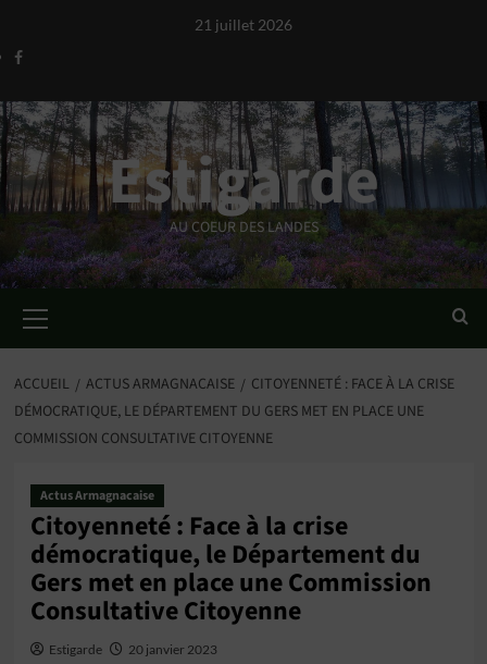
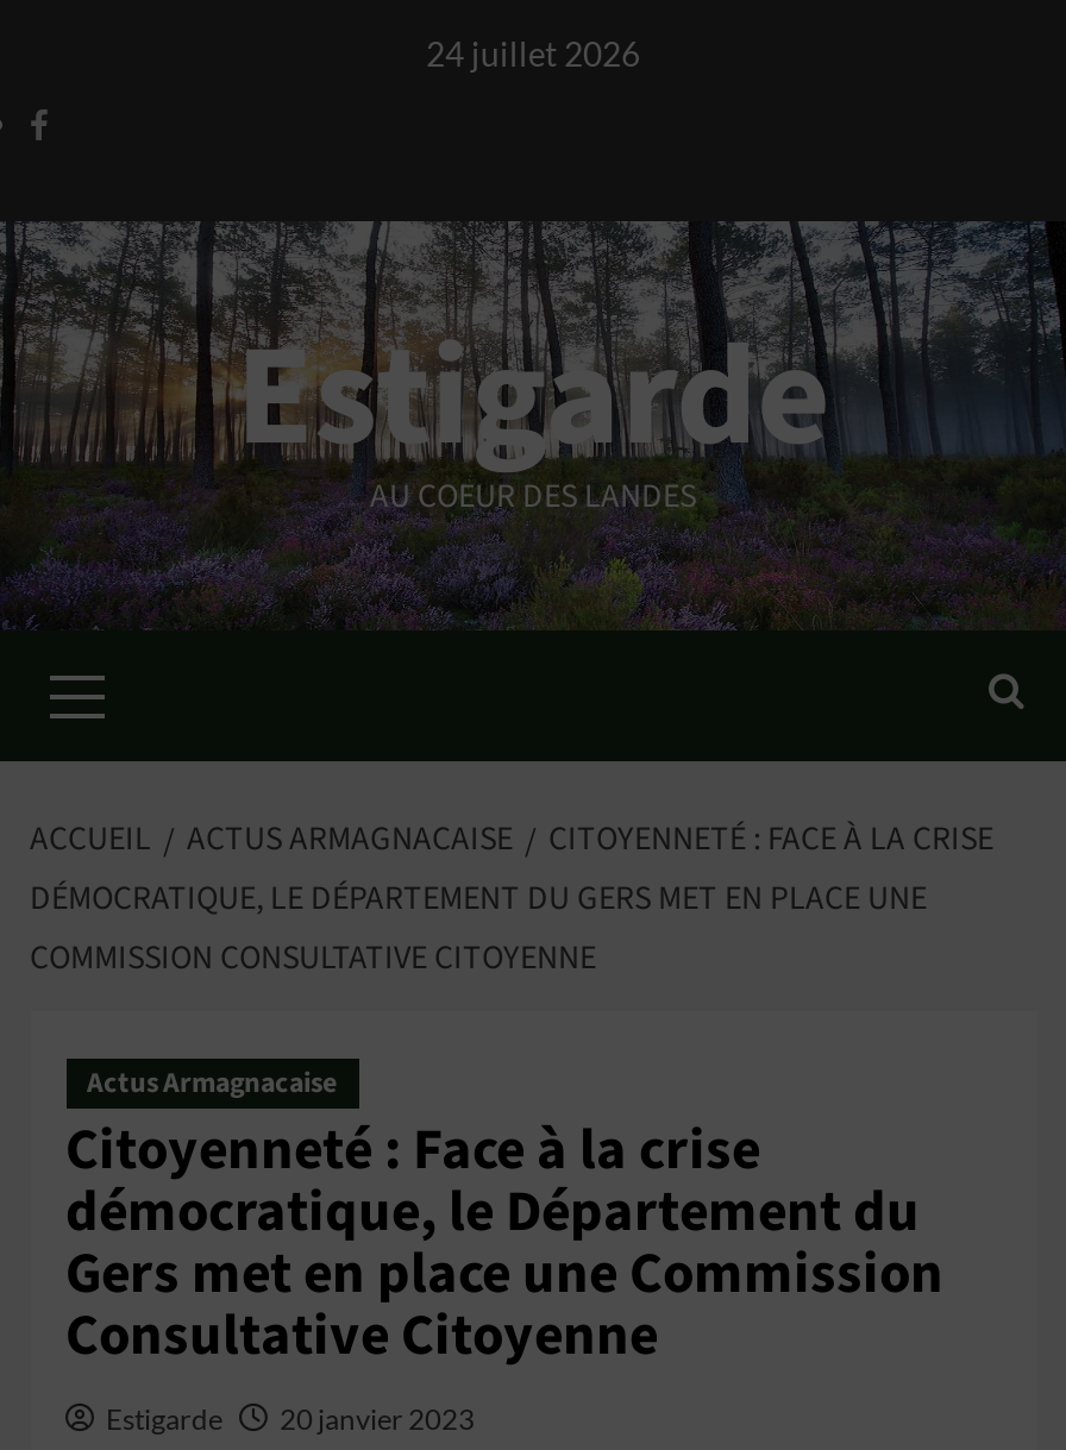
[195,15,292,34] 21 juillet 2026 -> [426,33,640,74] 24 juillet 2026

